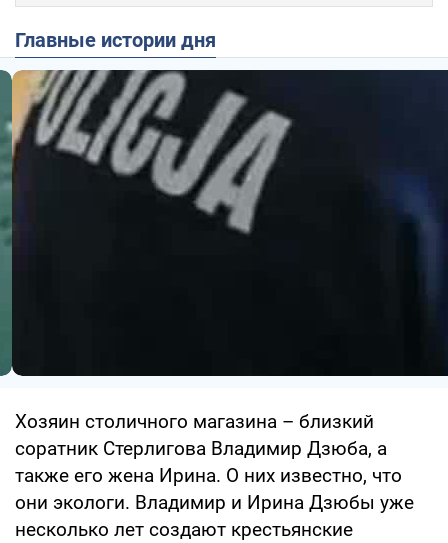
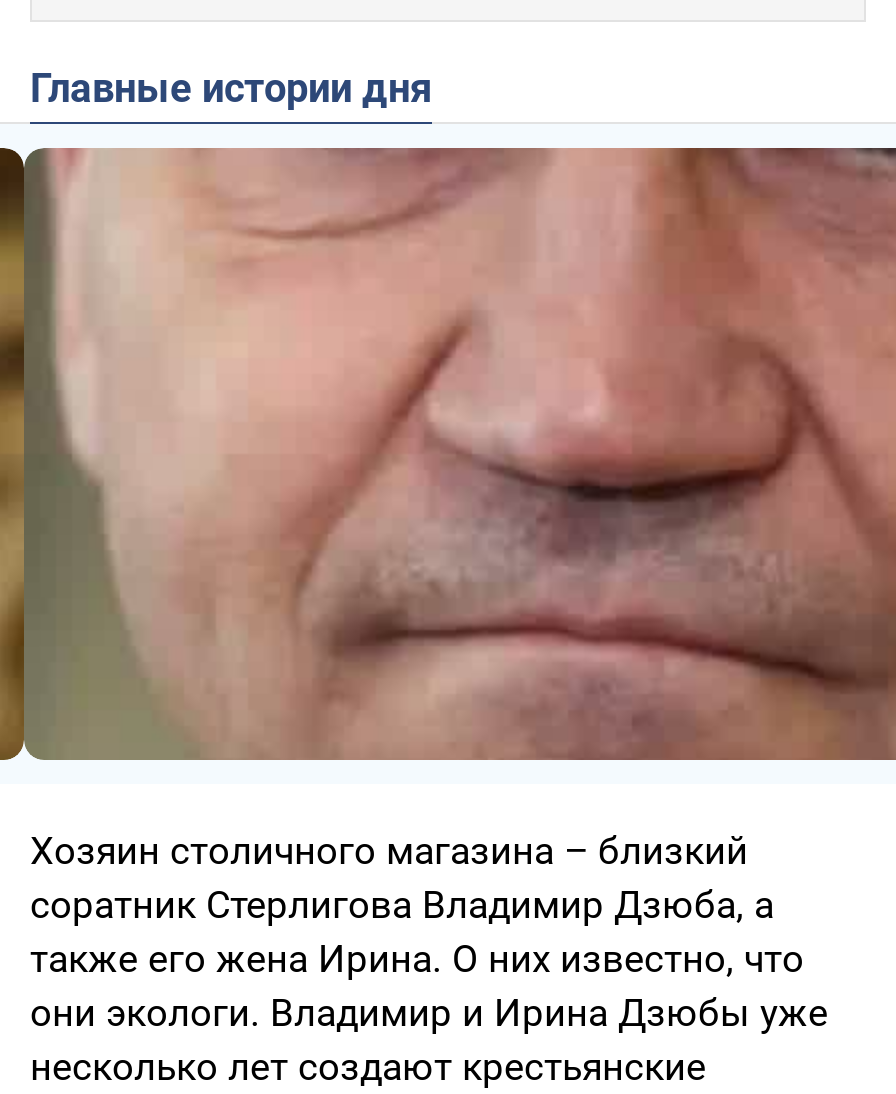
[3,69,445,377] [image] -> [6,146,890,762] [image]

